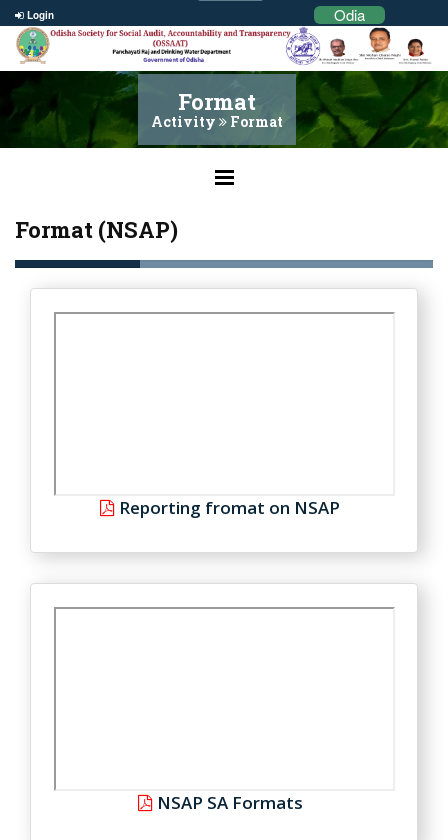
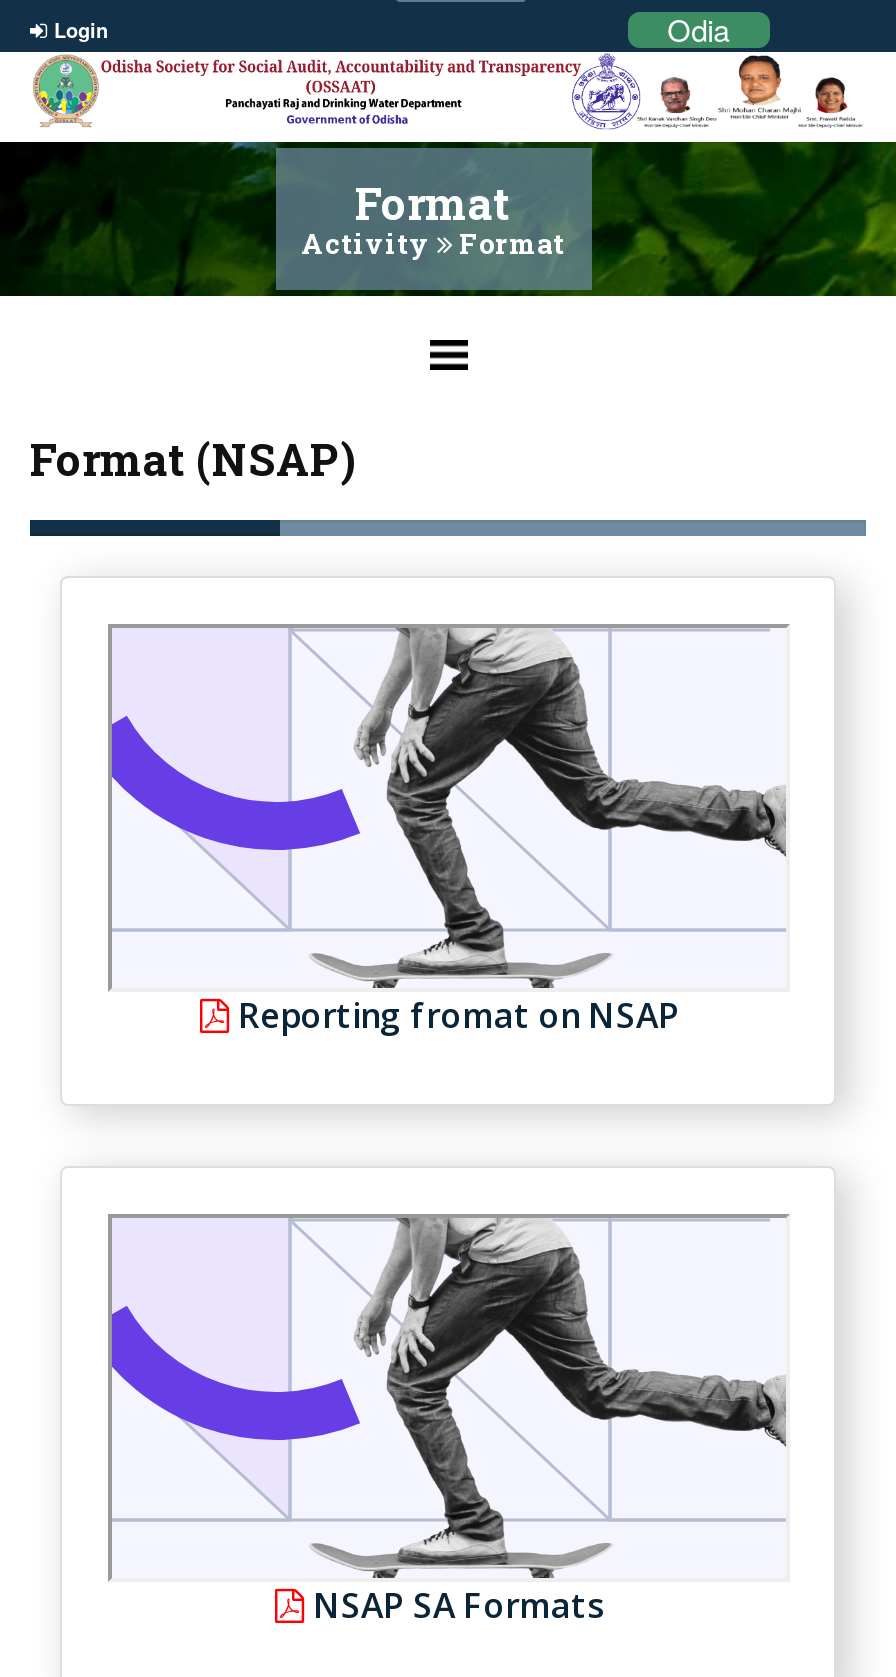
none -> [110,626,788,986] [image]
none -> [110,1216,788,1576] [image]

